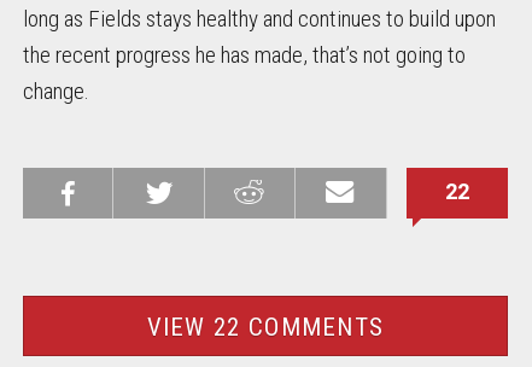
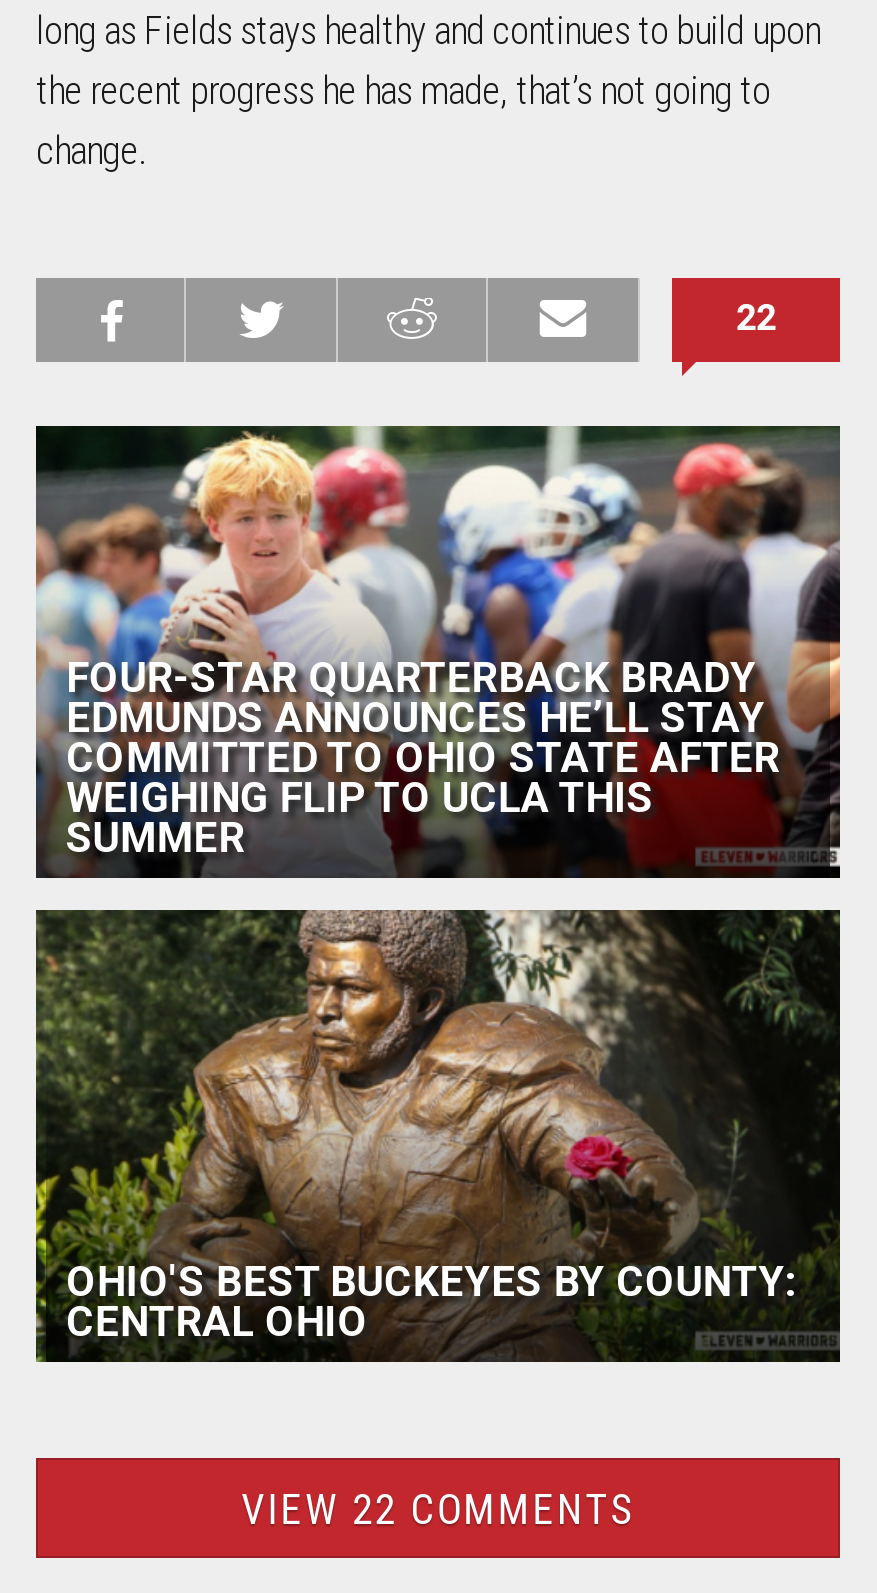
none -> [34,424,842,880] [image] | FOUR-STAR QUARTERBACK BRADY | EDMUNDS ANNOUNCES HE’LL STAY | COMMITTED TO OHIO STATE AFTER | WEIGHING FLIP TO UCLA THIS | SUMMER
none -> [34,908,842,1364] [image] | OHIO'S BEST BUCKEYES BY COUNTY: | CENTRAL OHIO

